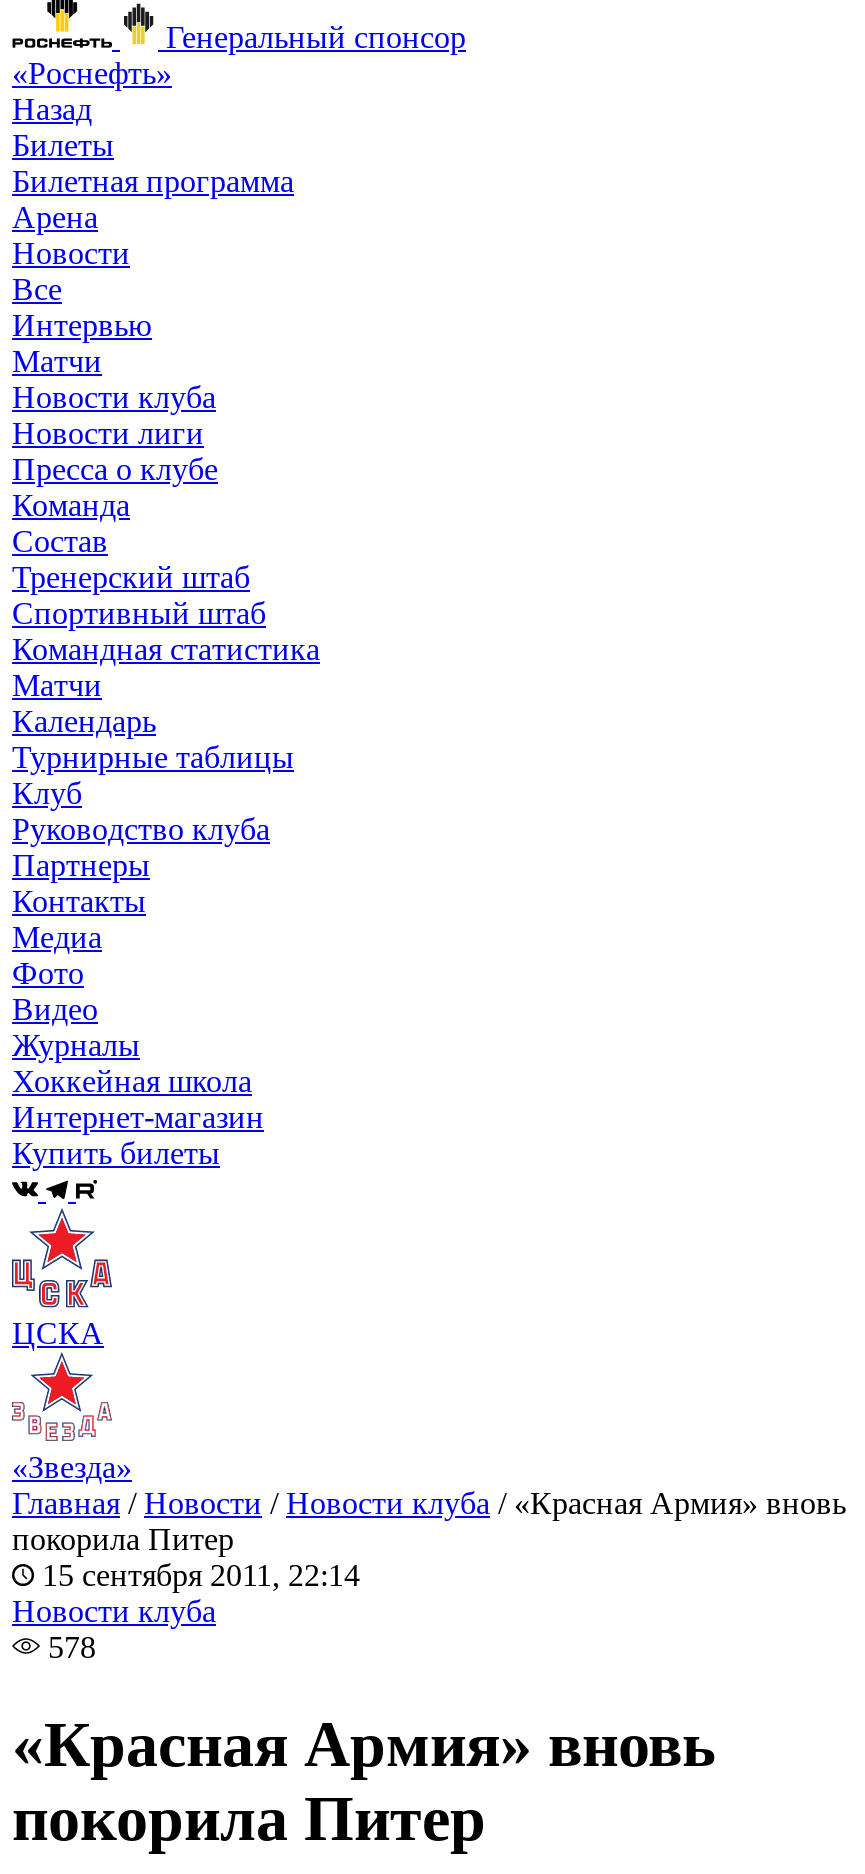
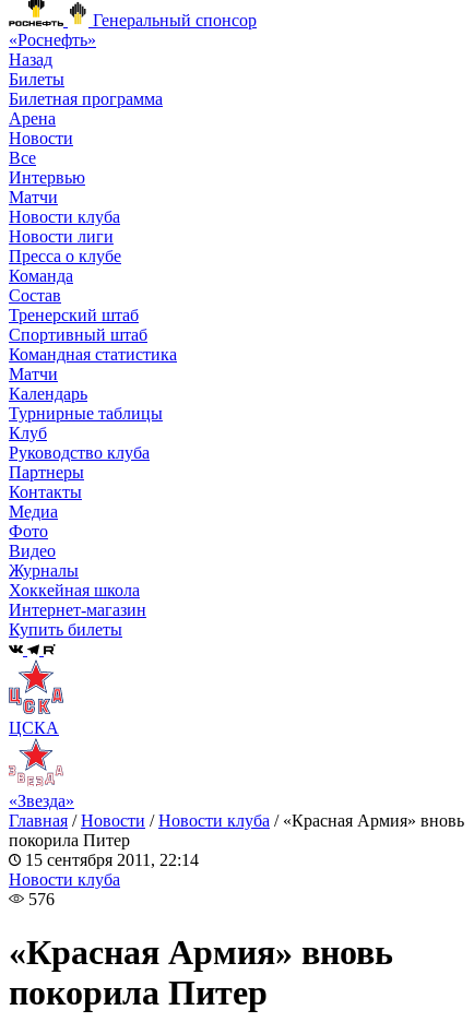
[40,1630,96,1664] 578 -> [24,890,55,908] 576

